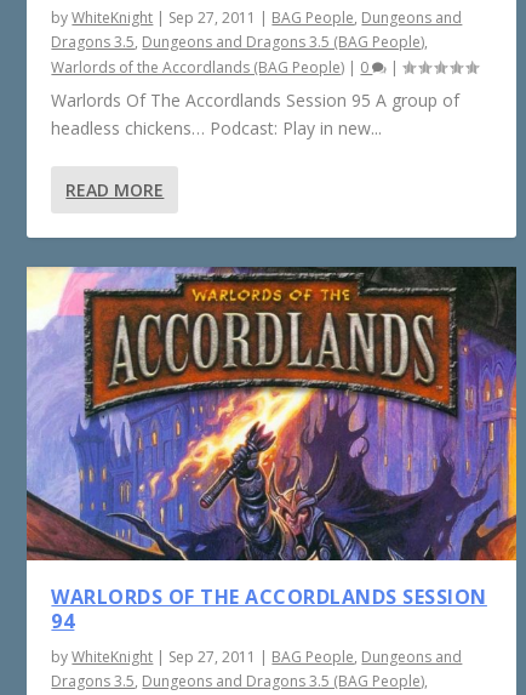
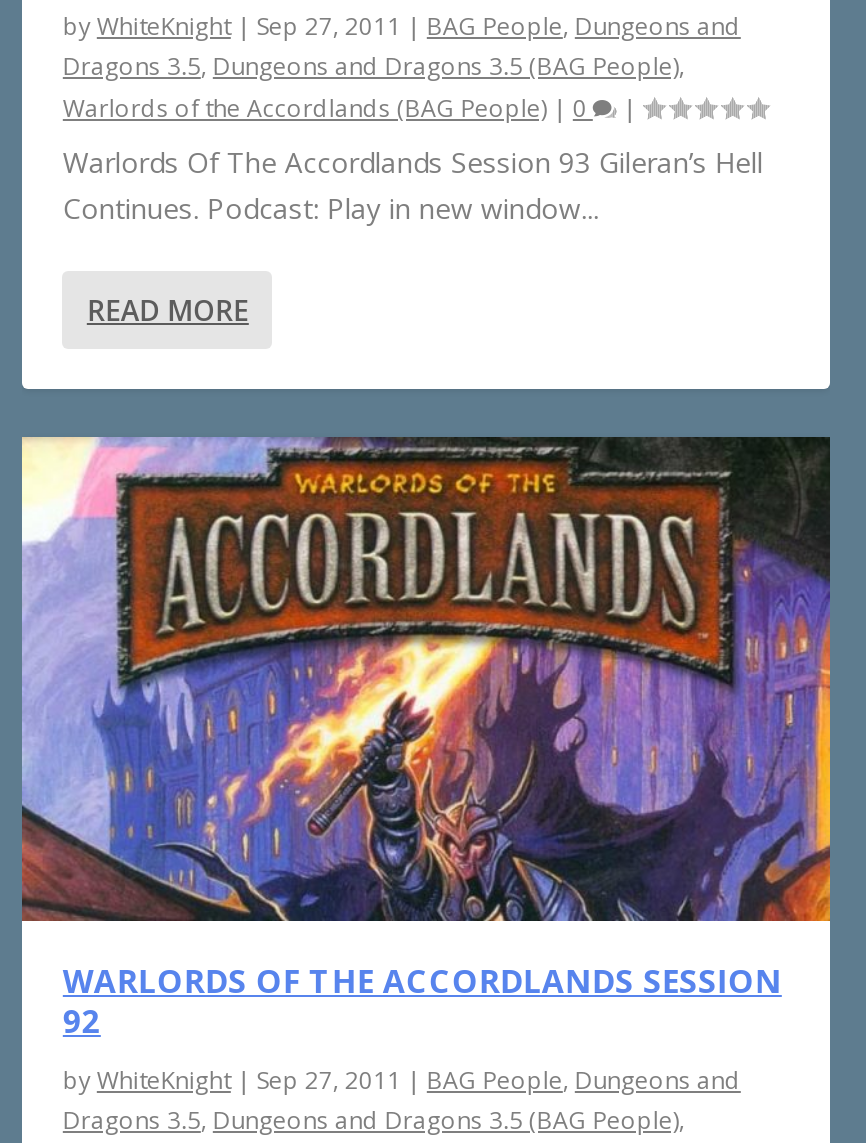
[51,89,460,139] Warlords Of The Accordlands Session 95 A group of | headless chickens… Podcast: Play in new... -> [63,143,763,227] Warlords Of The Accordlands Session 93 Gileran’s Hell | Continues. Podcast: Play in new window...
[51,607,74,634] 94 -> [63,999,101,1043] 92

